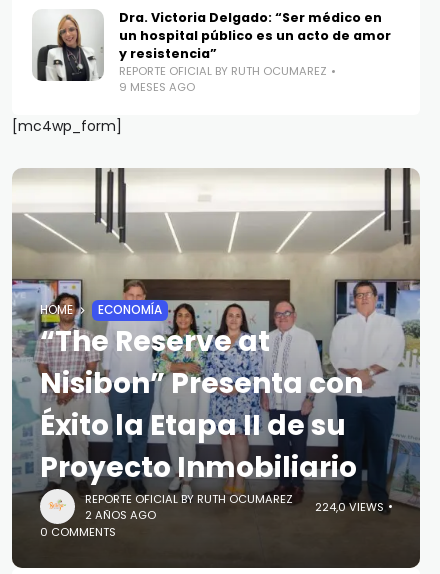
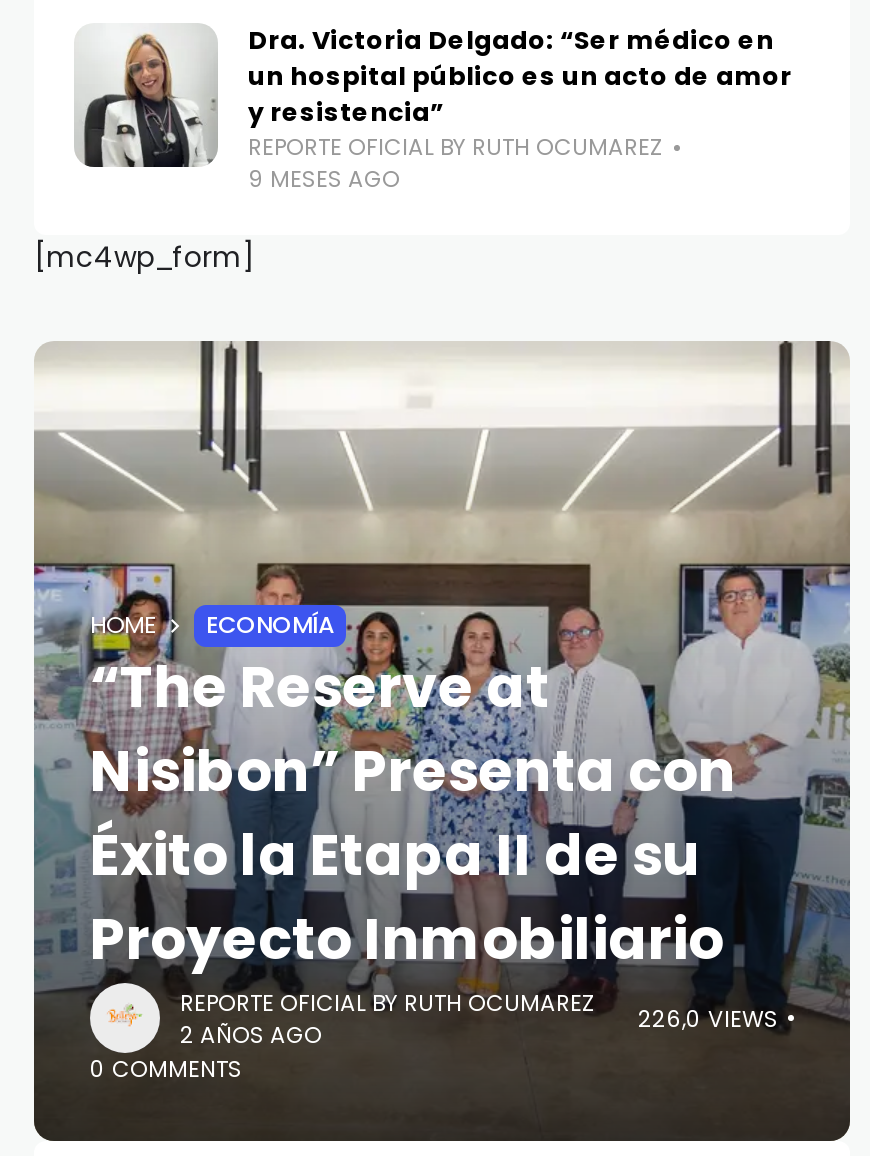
[85,490,384,514] REPORTE OFICIAL BY RUTH OCUMAREZ 224,0 VIEWS -> [180,986,778,1034] REPORTE OFICIAL BY RUTH OCUMAREZ 226,0 VIEWS

